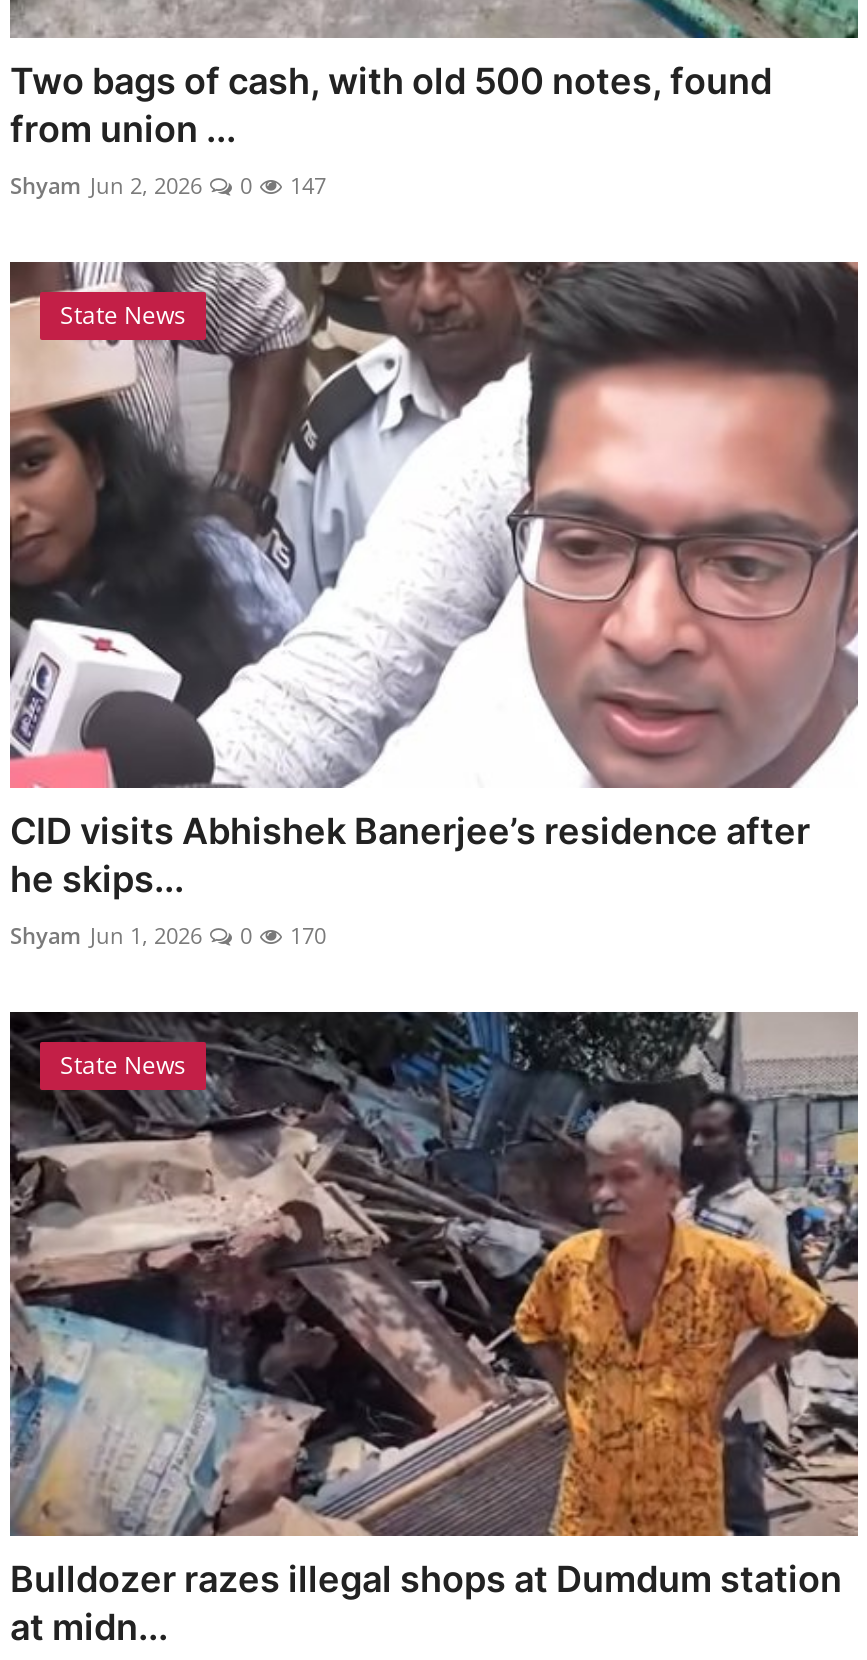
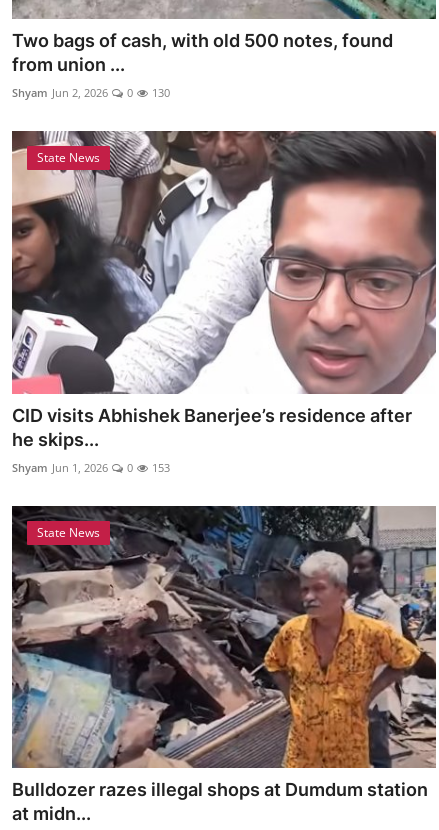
[10,170,326,200] Shyam Jun 2, 2026 0 147 -> [12,85,170,100] Shyam Jun 2, 2026 0 130
[10,919,326,949] Shyam Jun 1, 2026 0 170 -> [12,459,170,474] Shyam Jun 1, 2026 0 153

